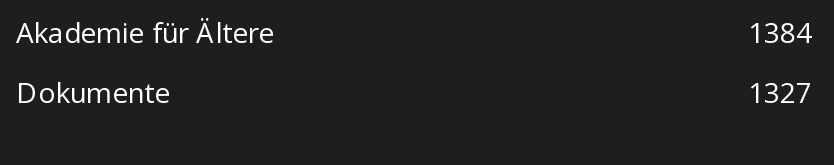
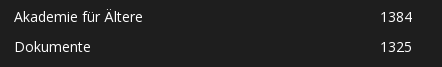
[748,73,812,111] 1327 -> [380,37,412,56] 1325

